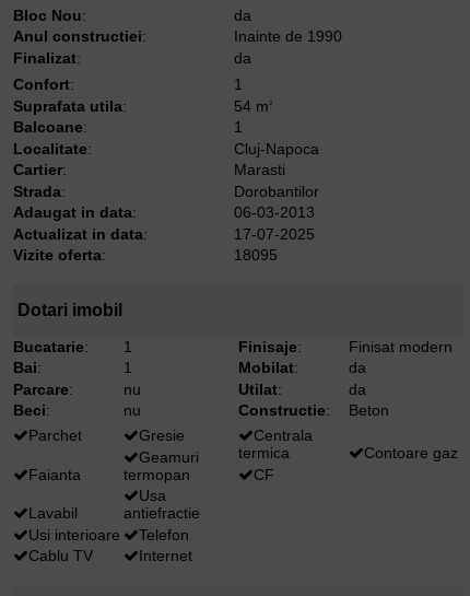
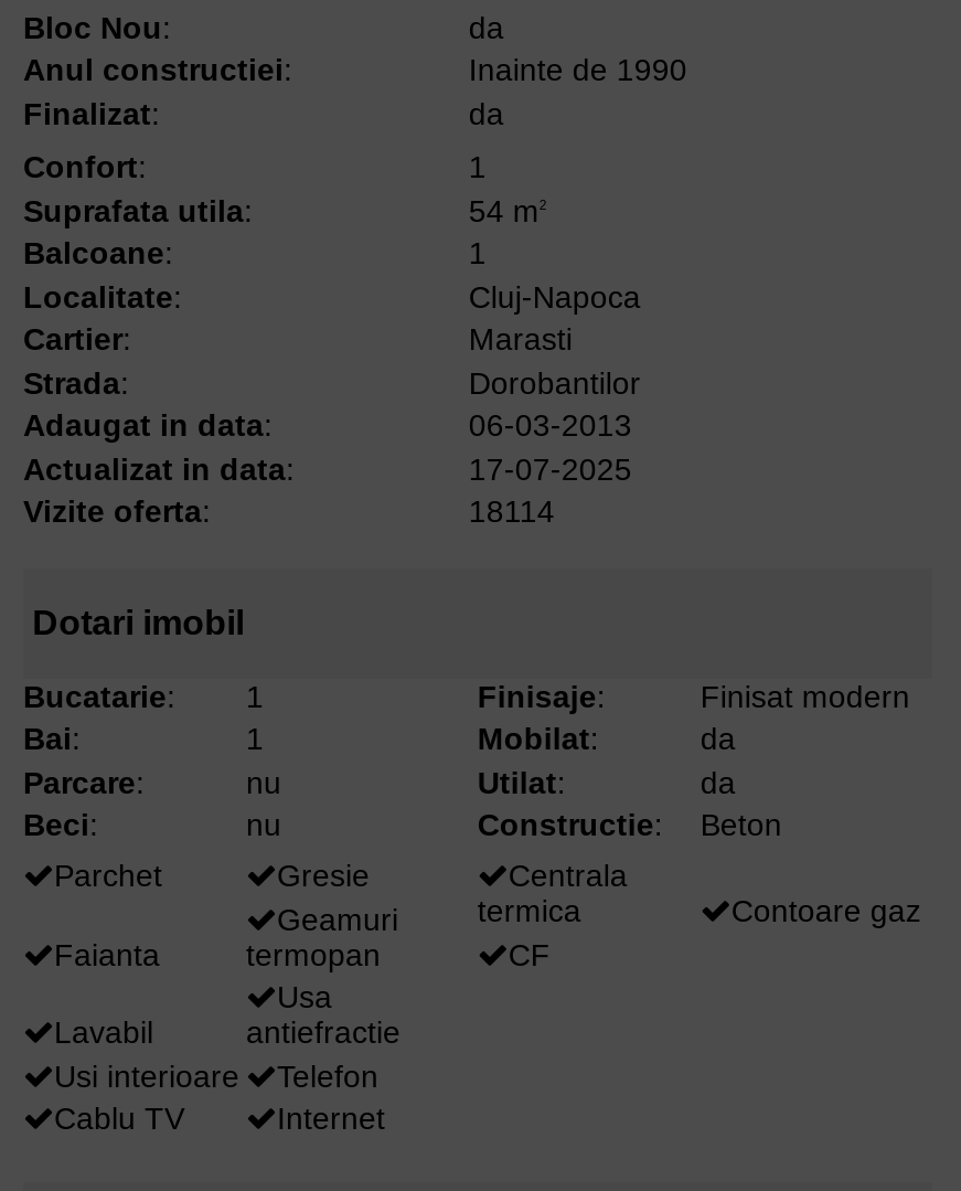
[234,246,278,264] 18095 -> [469,494,555,529] 18114

